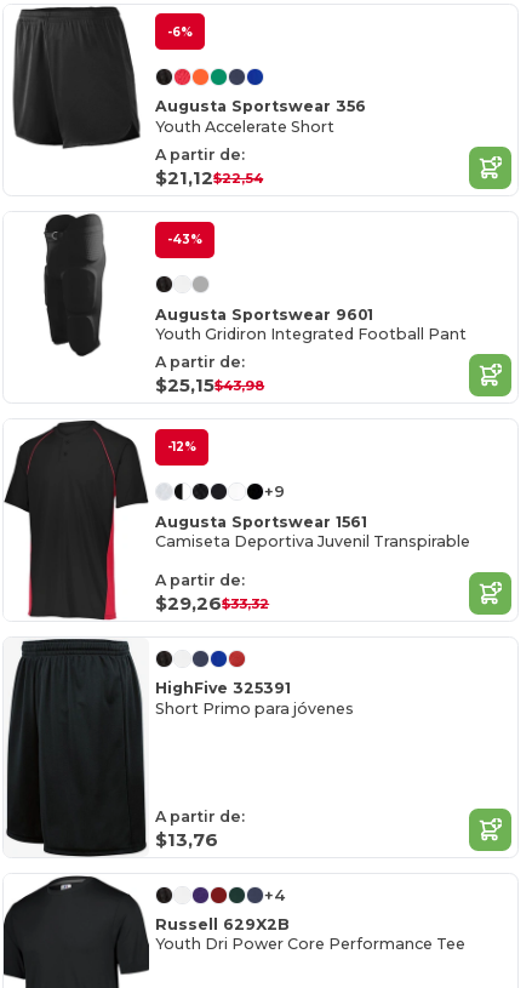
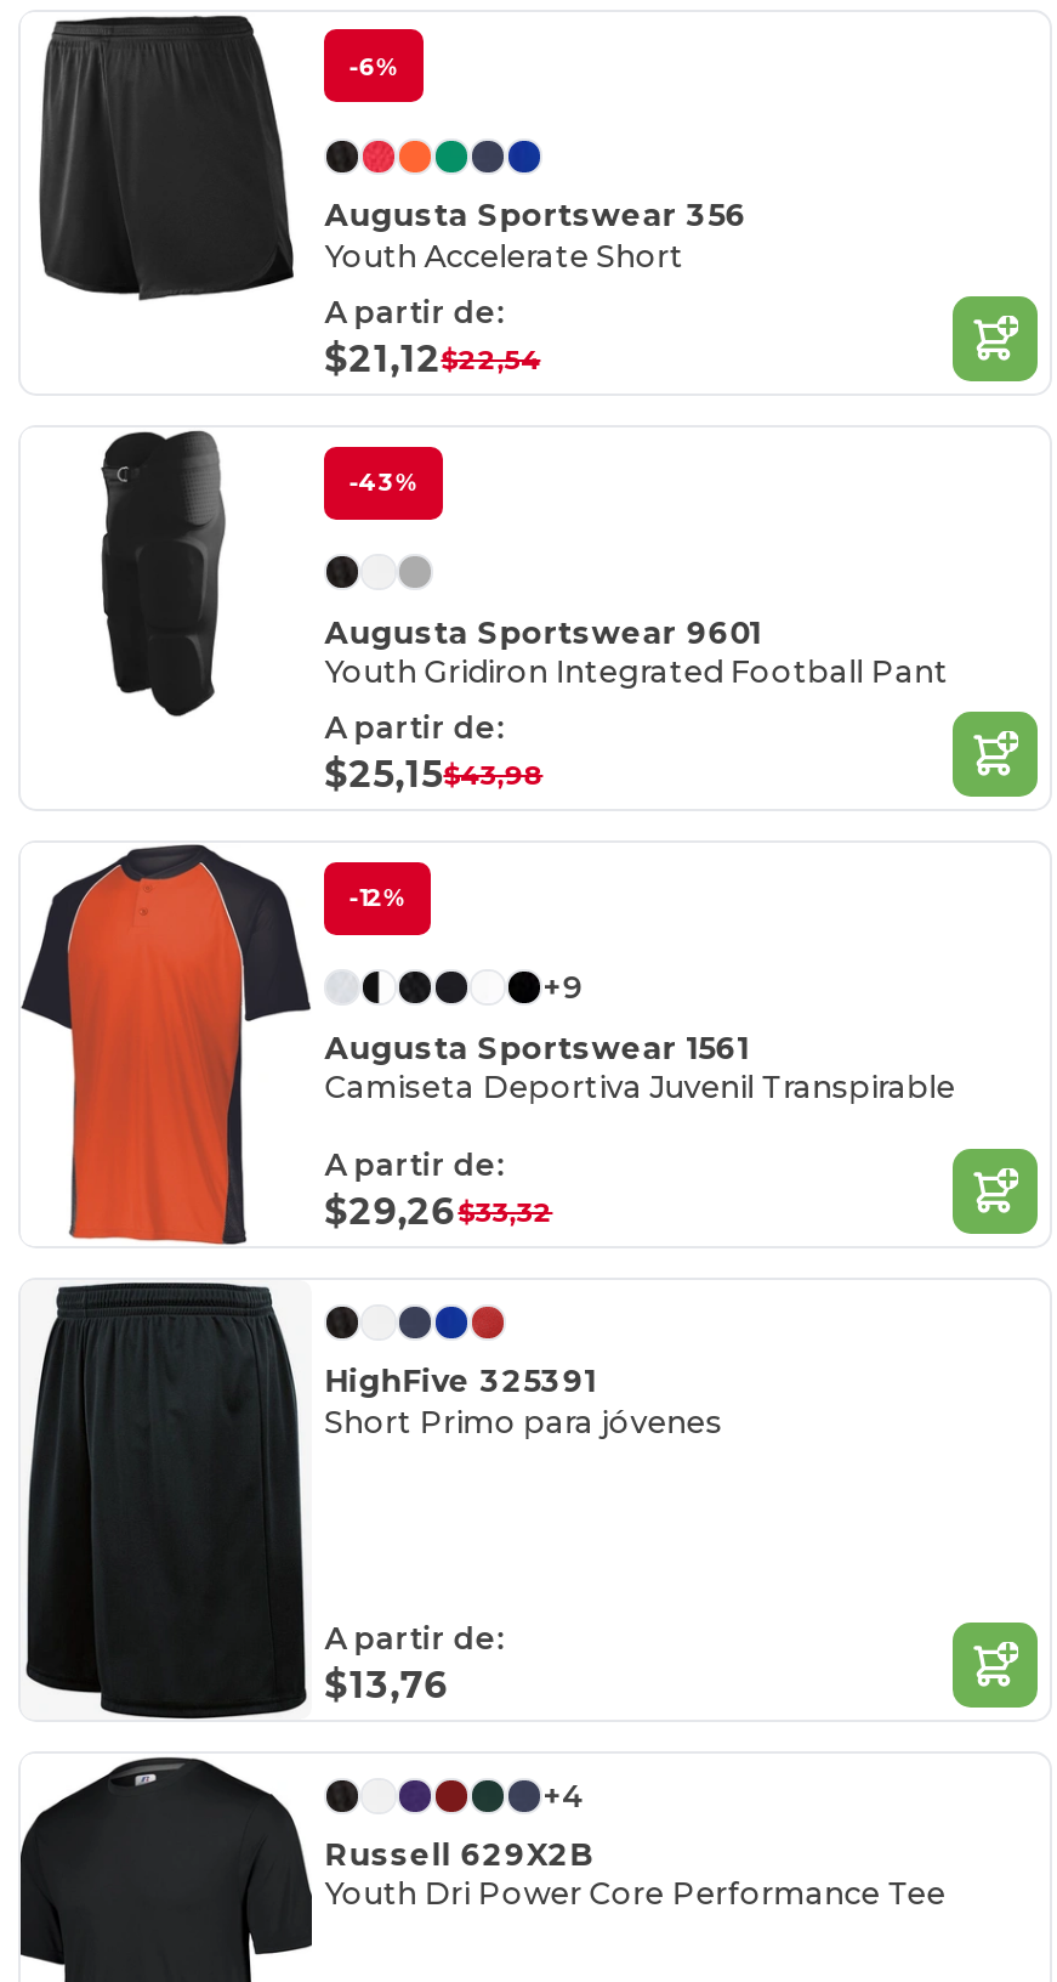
[27,430,116,621] [image] -> [64,862,249,1246] [image]

